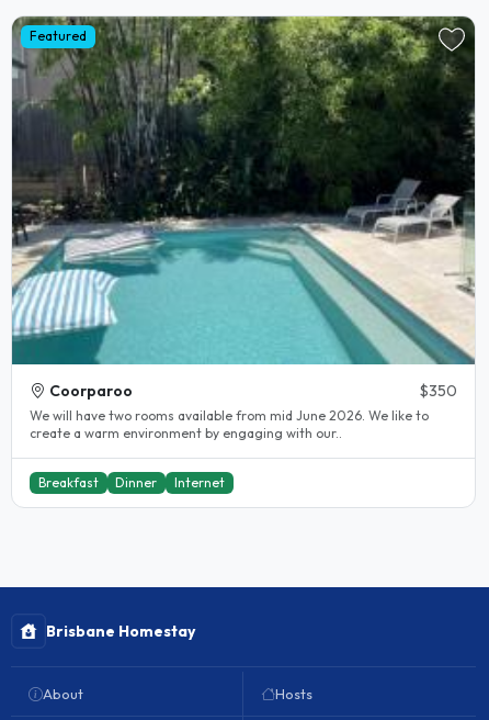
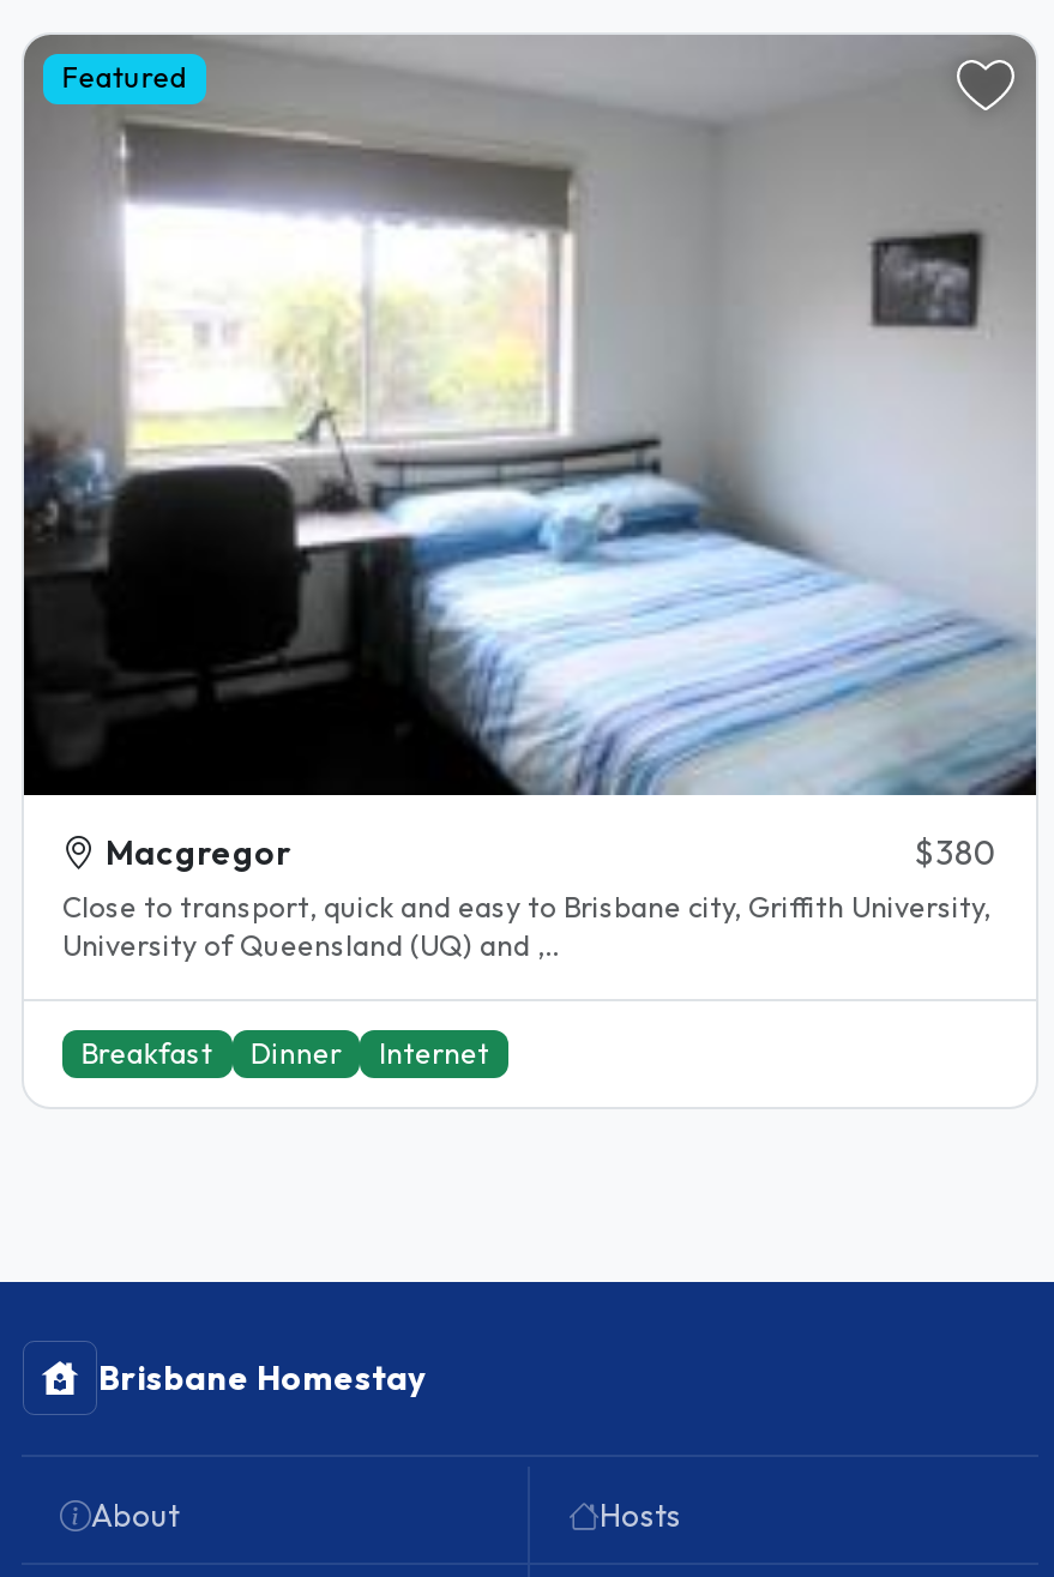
[11,16,476,442] [image] | Coorparoo | $350 | We will have two rooms available from mid June 2026. We like to | create a warm environment by engaging with our.. -> [22,35,1038,964] [image] | Macgregor | $380 | Close to transport, quick and easy to Brisbane city, Griffith University, | University of Queensland (UQ) and ,..

